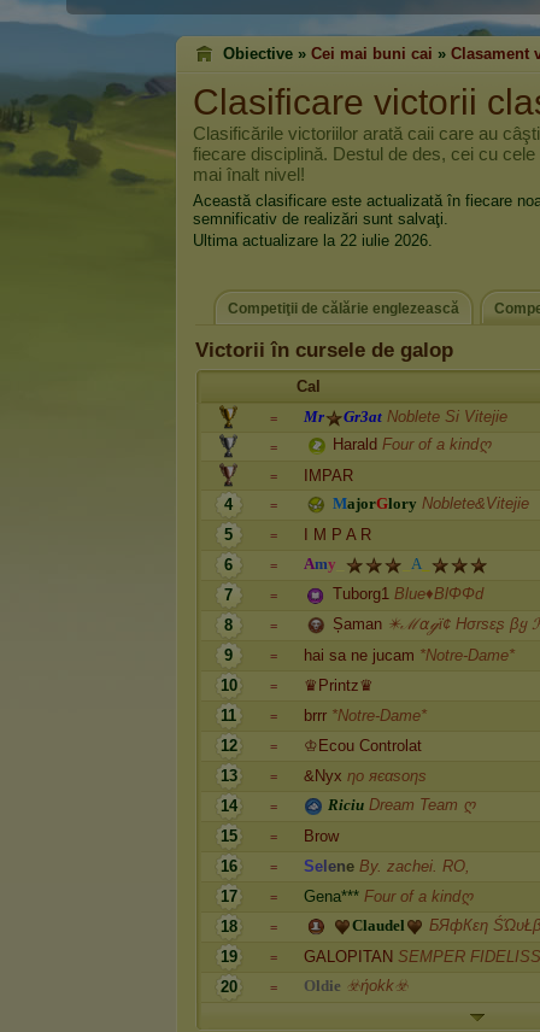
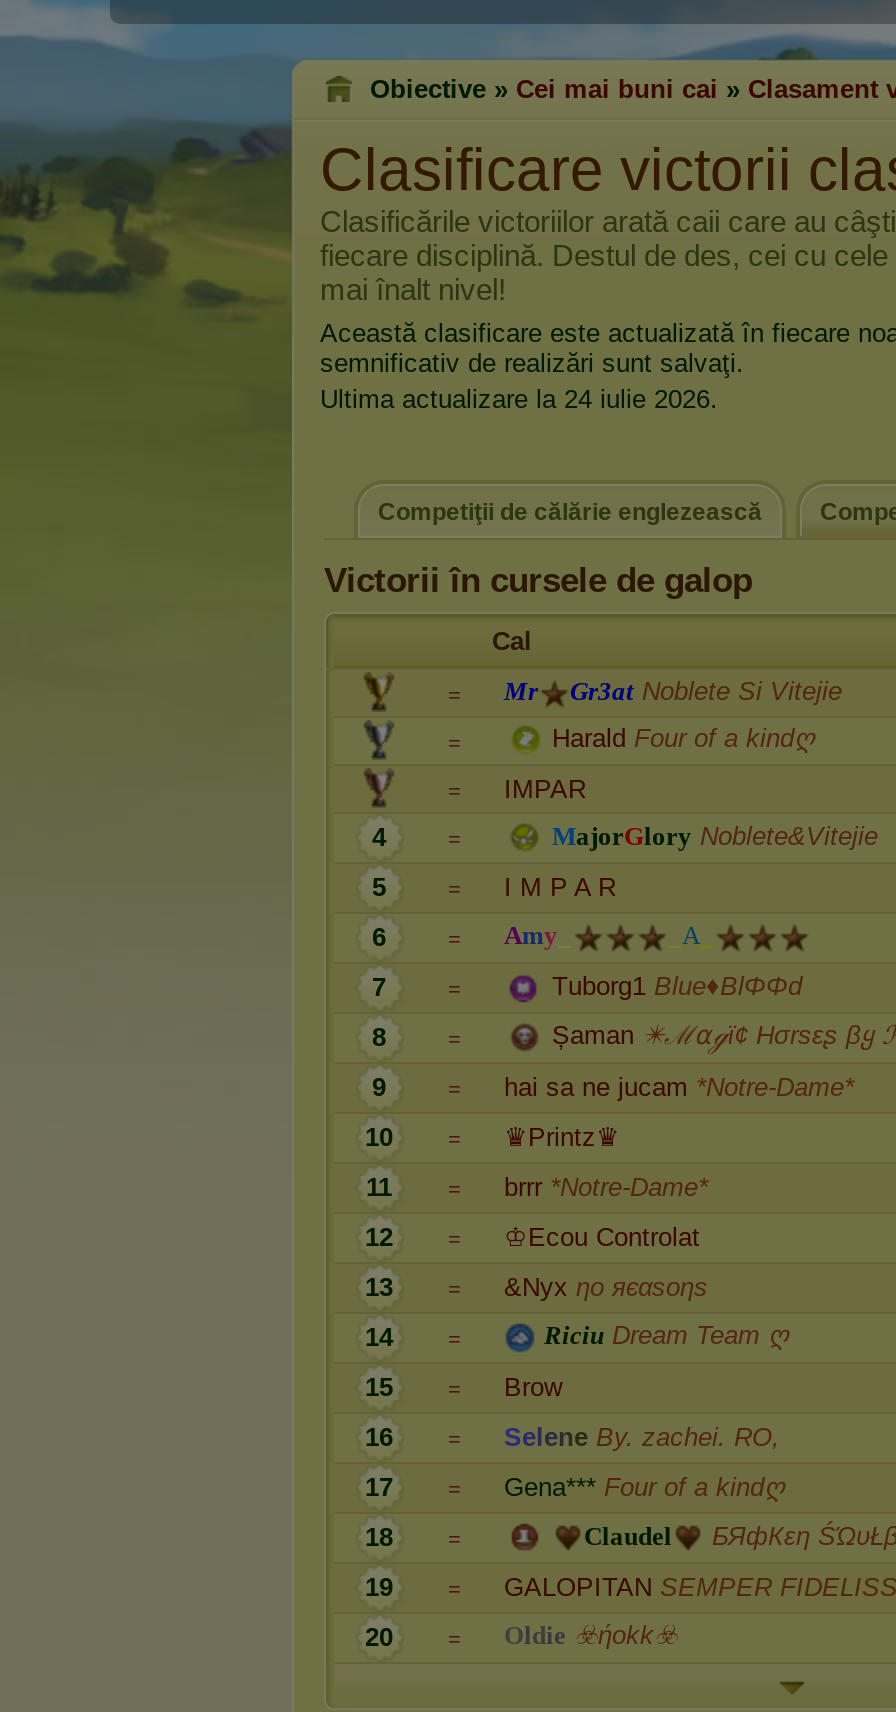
[193,231,433,250] Ultima actualizare la 22 iulie 2026. -> [320,384,718,414] Ultima actualizare la 24 iulie 2026.

